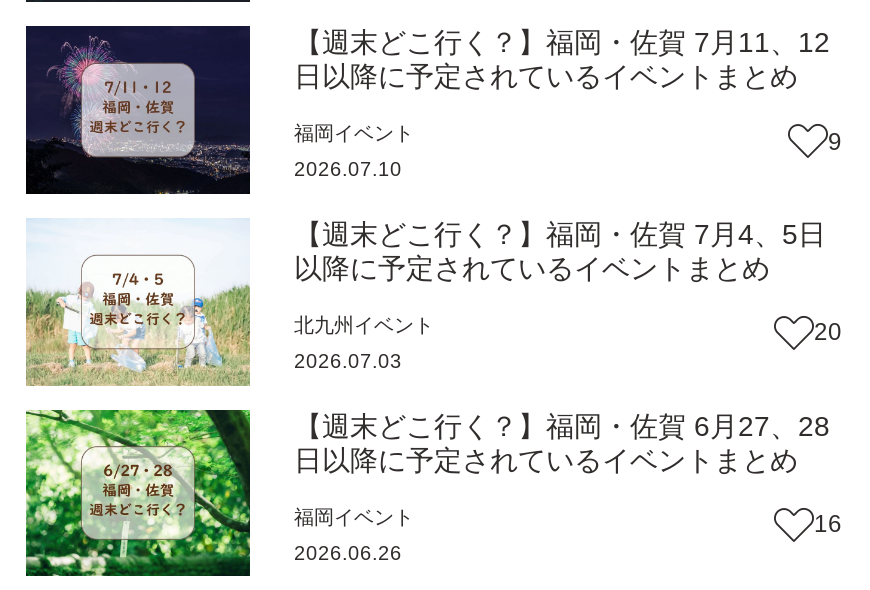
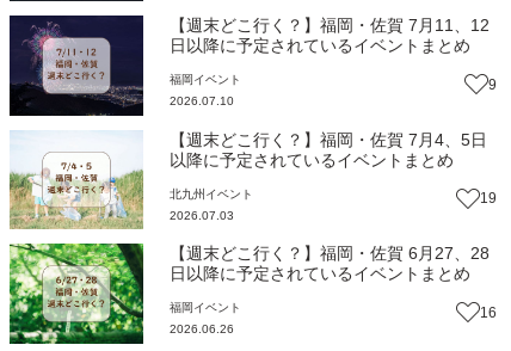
[814,318,842,346] 20 -> [480,190,497,207] 19

